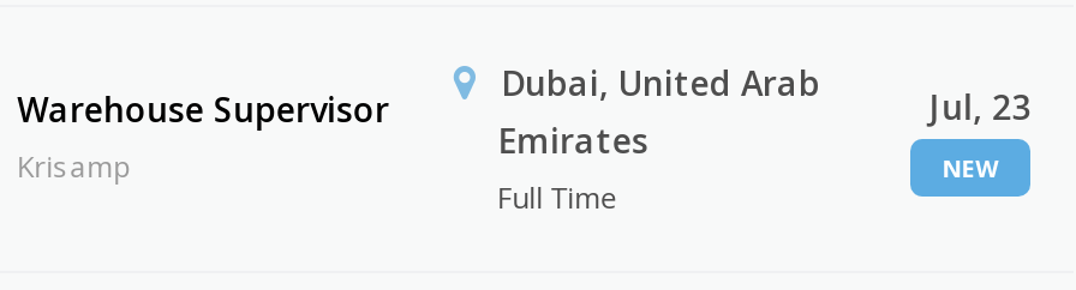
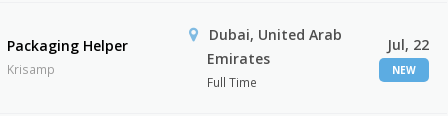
[17,86,389,132] Warehouse Supervisor -> [7,36,128,55] Packaging Helper
[930,84,1031,129] Jul, 23 -> [387,35,429,54] Jul, 22

